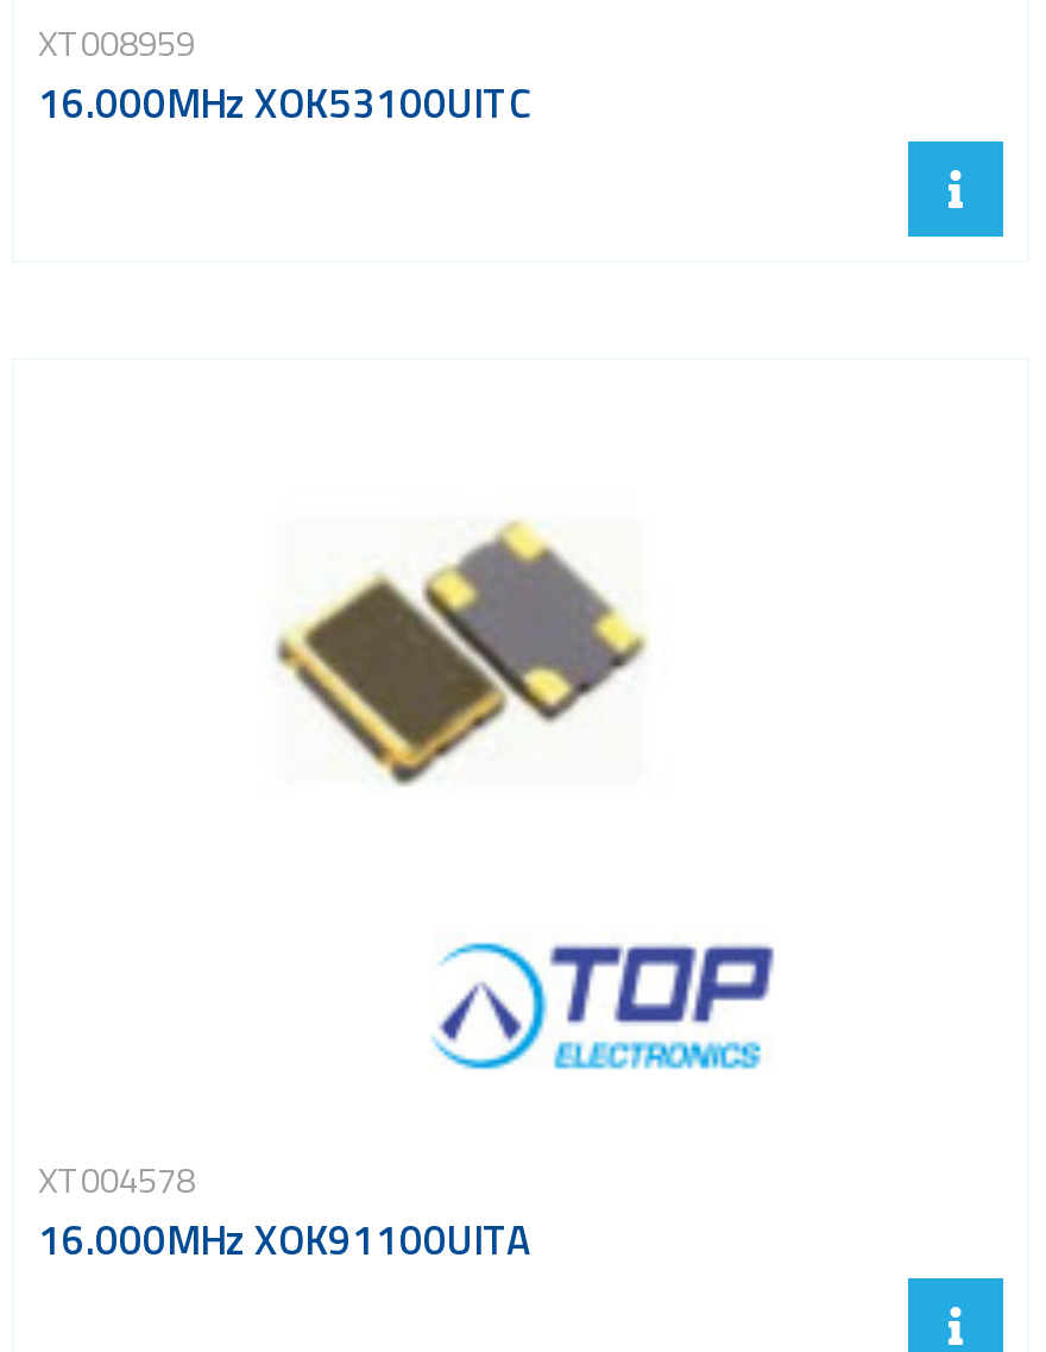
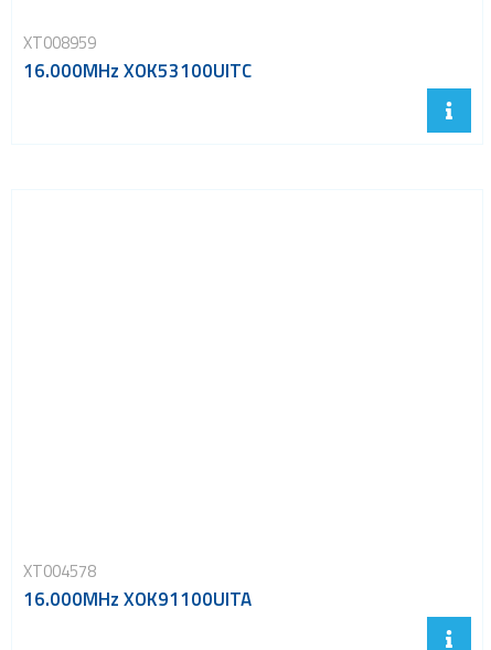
[273,517,649,788] [image] -> none
[430,941,775,1071] [image] -> none

